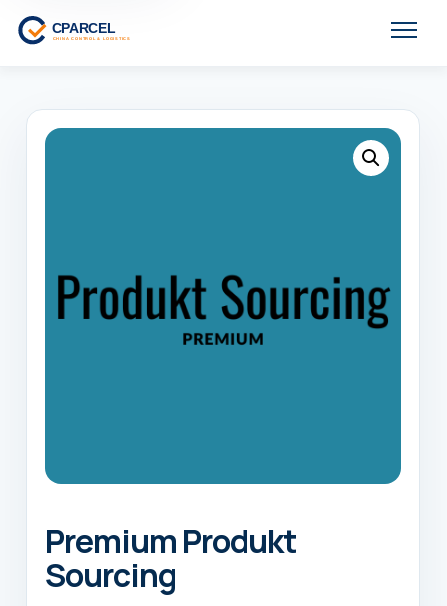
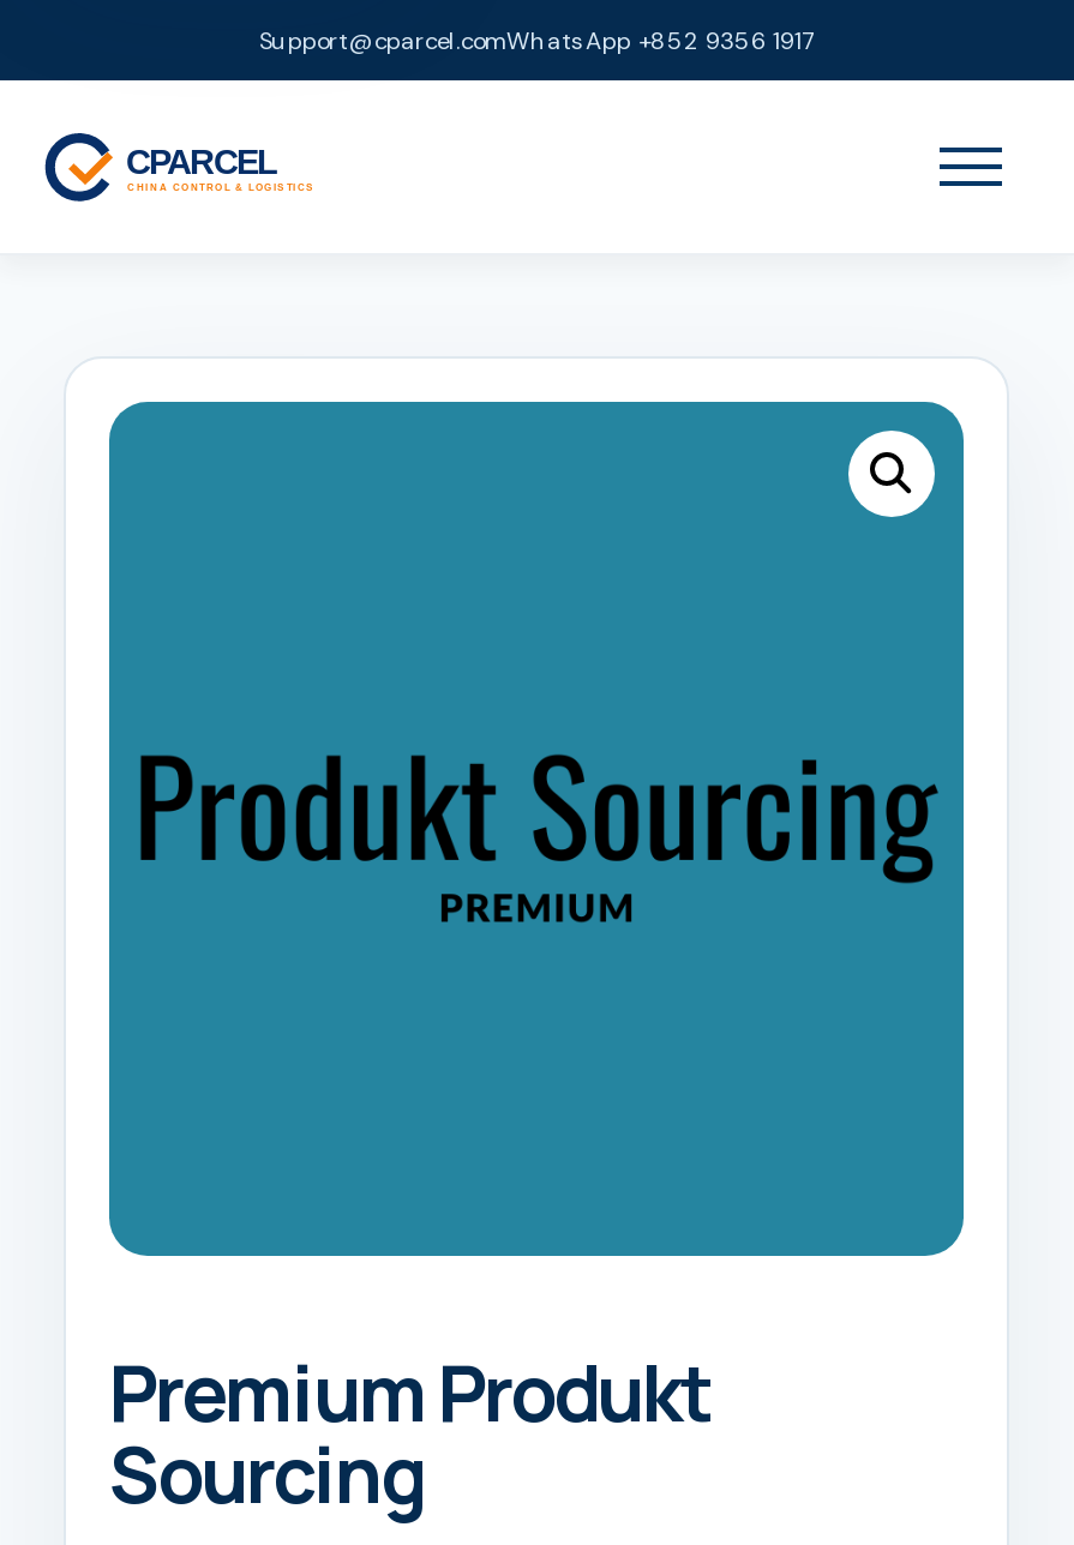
none -> [259,24,814,55] Support@cparcel.comWhatsApp +852 9356 1917

